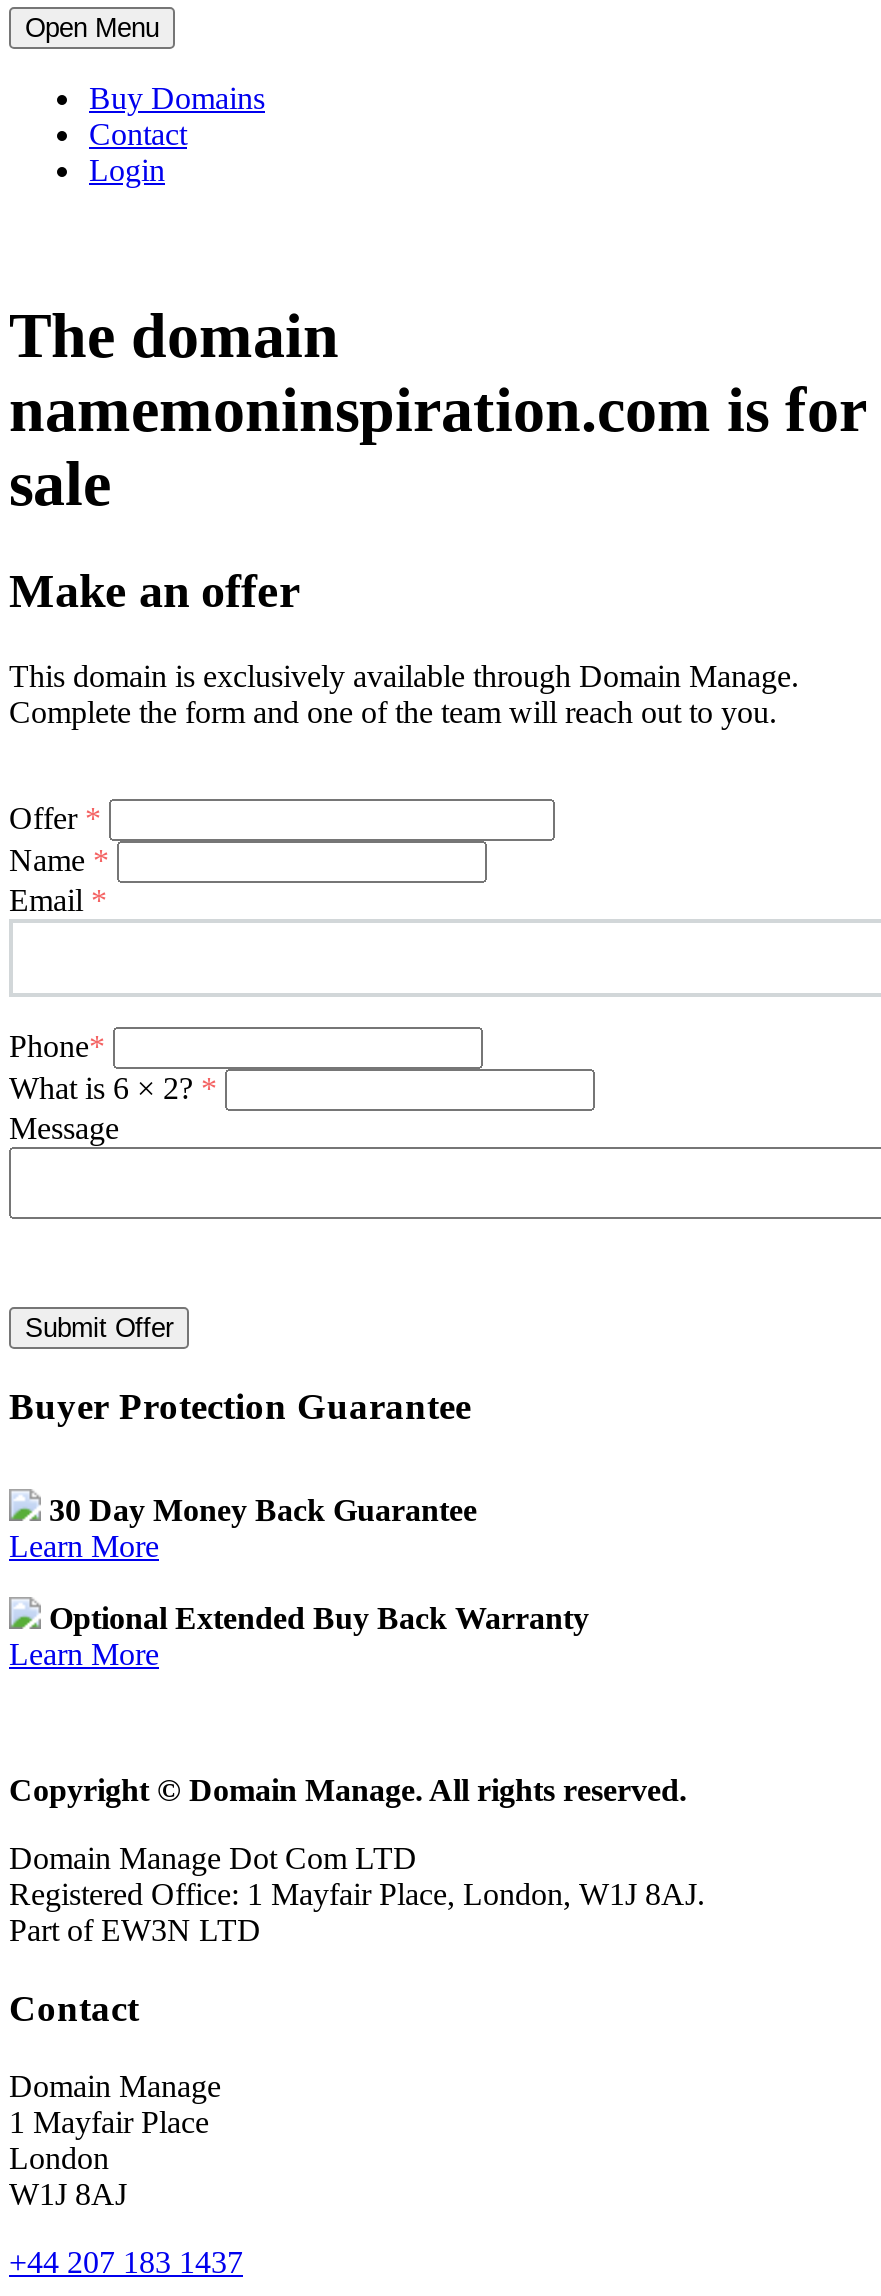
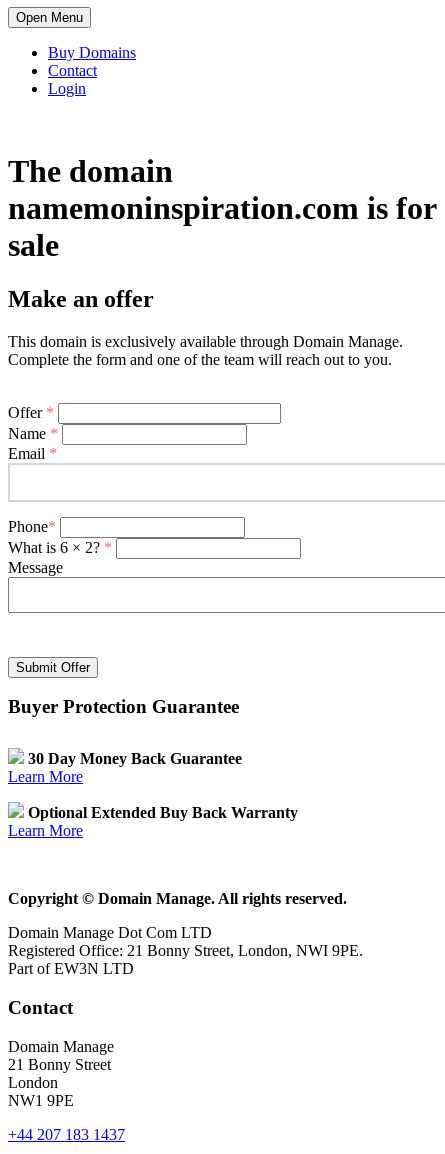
[9,1878,705,1912] Registered Office: 1 Mayfair Place, London, W1J 8AJ. -> [8,942,363,959] Registered Office: 21 Bonny Street, London, NWI 9PE.
[9,2105,209,2139] 1 Mayfair Place -> [8,1056,111,1073] 21 Bonny Street
[9,2177,127,2211] W1J 8AJ -> [8,1092,74,1109] NW1 9PE

